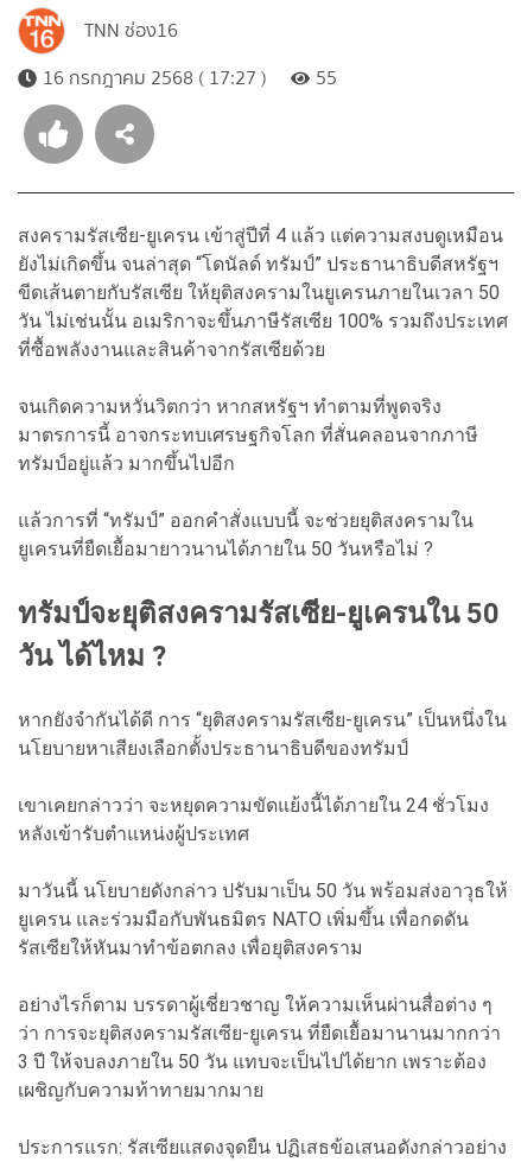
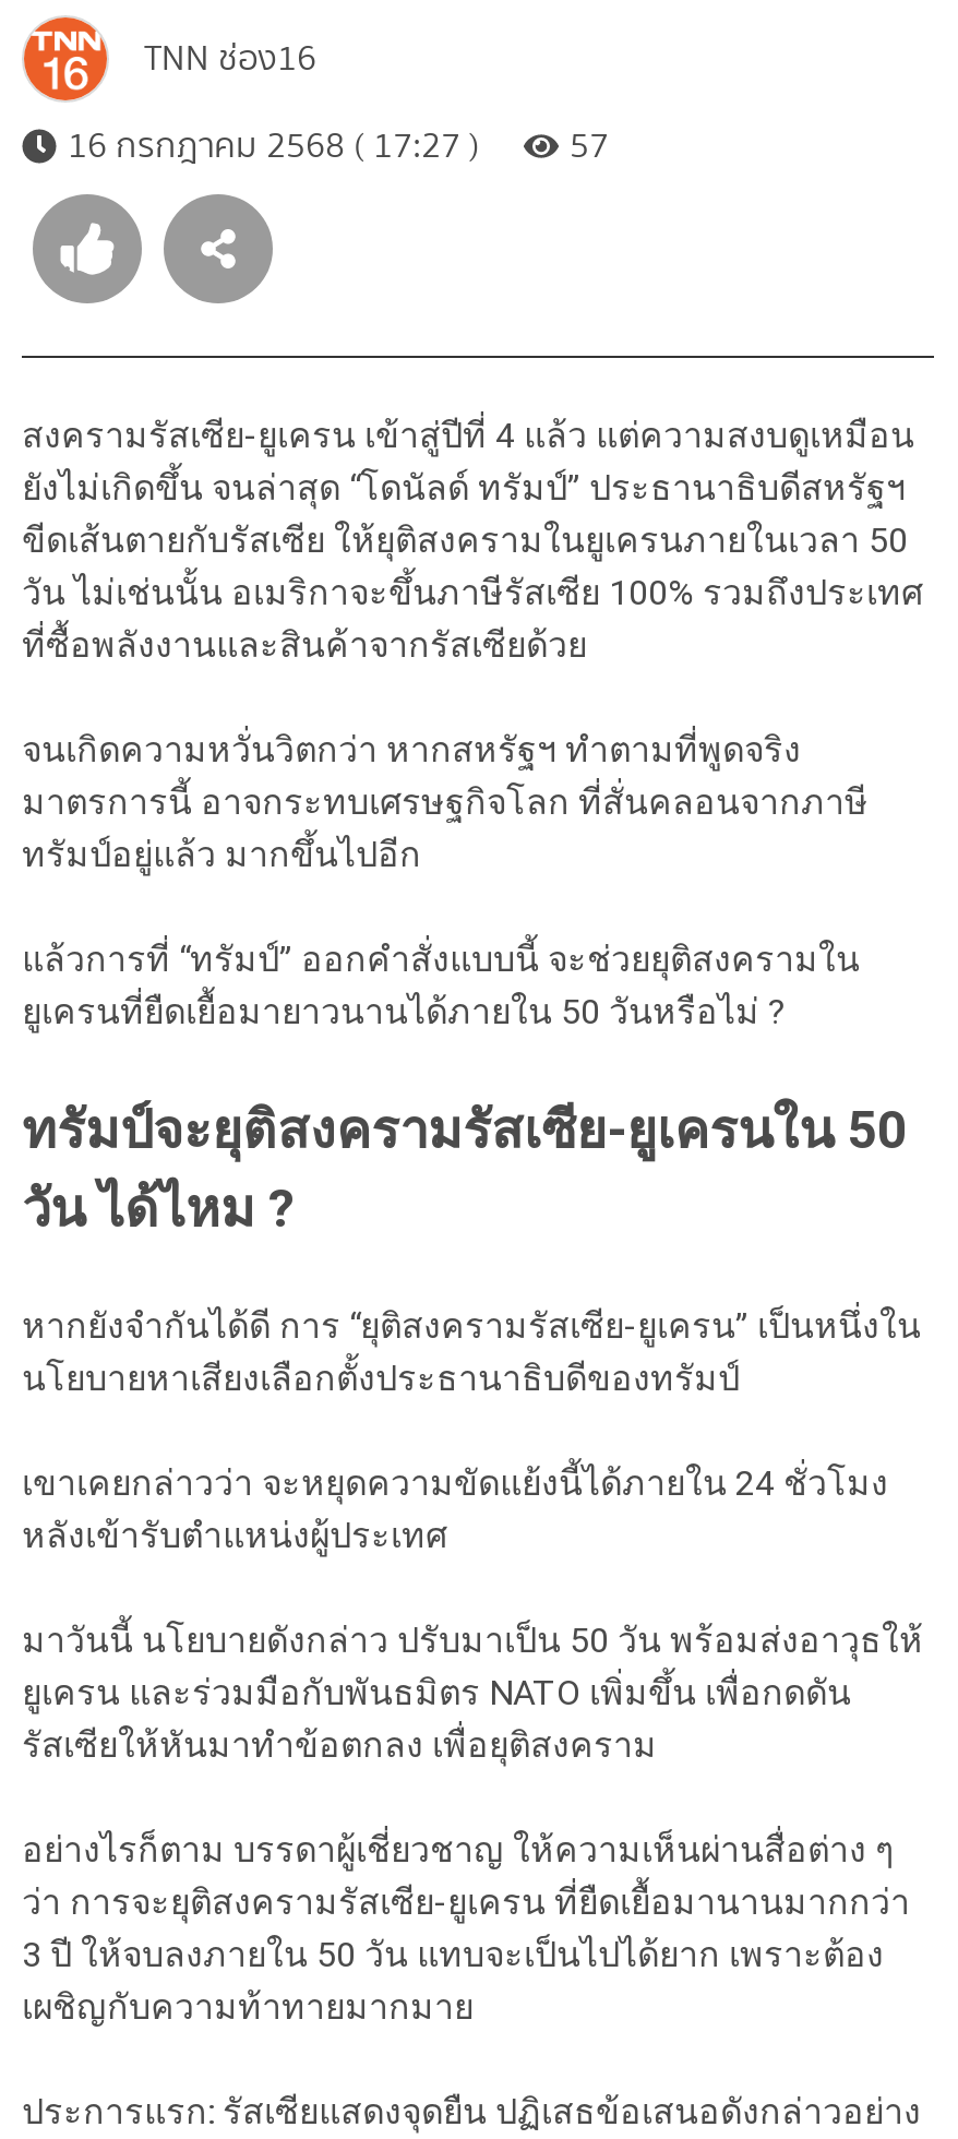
[43,64,337,91] 16 กรกฎาคม 2568 ( 17:27 ) 55 -> [68,120,609,170] 16 กรกฎาคม 2568 ( 17:27 ) 57

